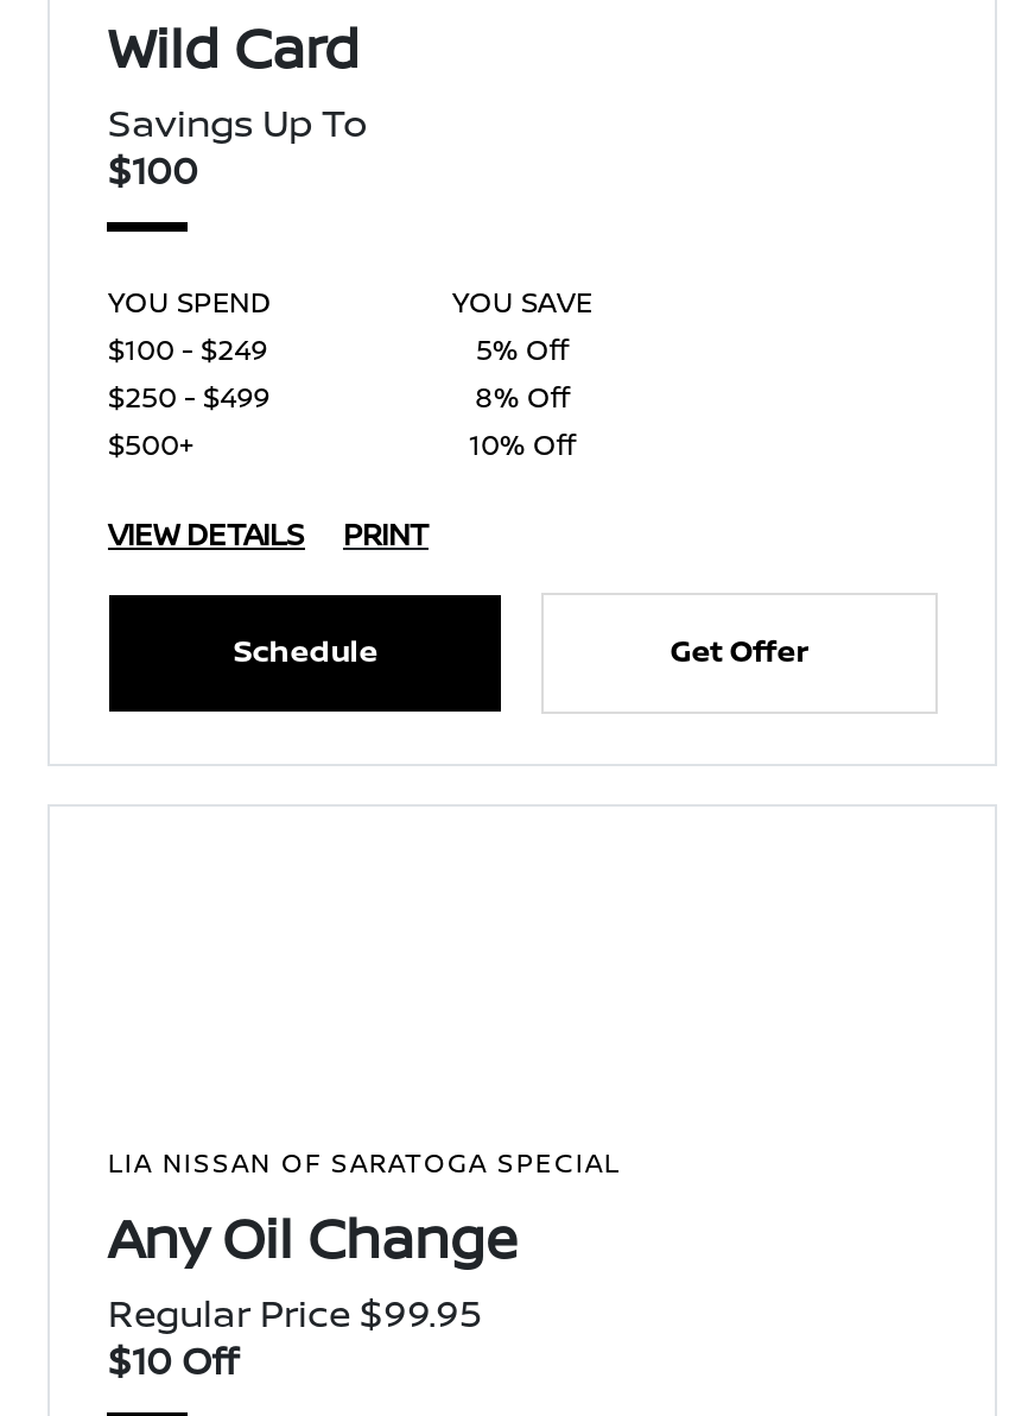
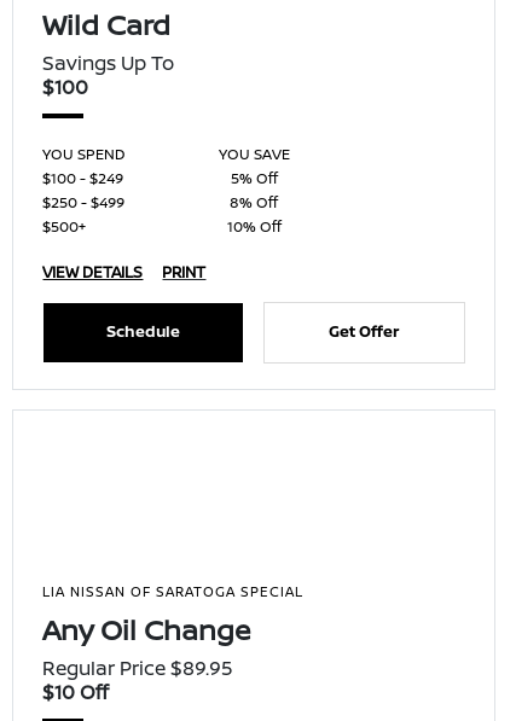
[108,1287,483,1339] Regular Price $99.95 -> [43,655,234,681] Regular Price $89.95

